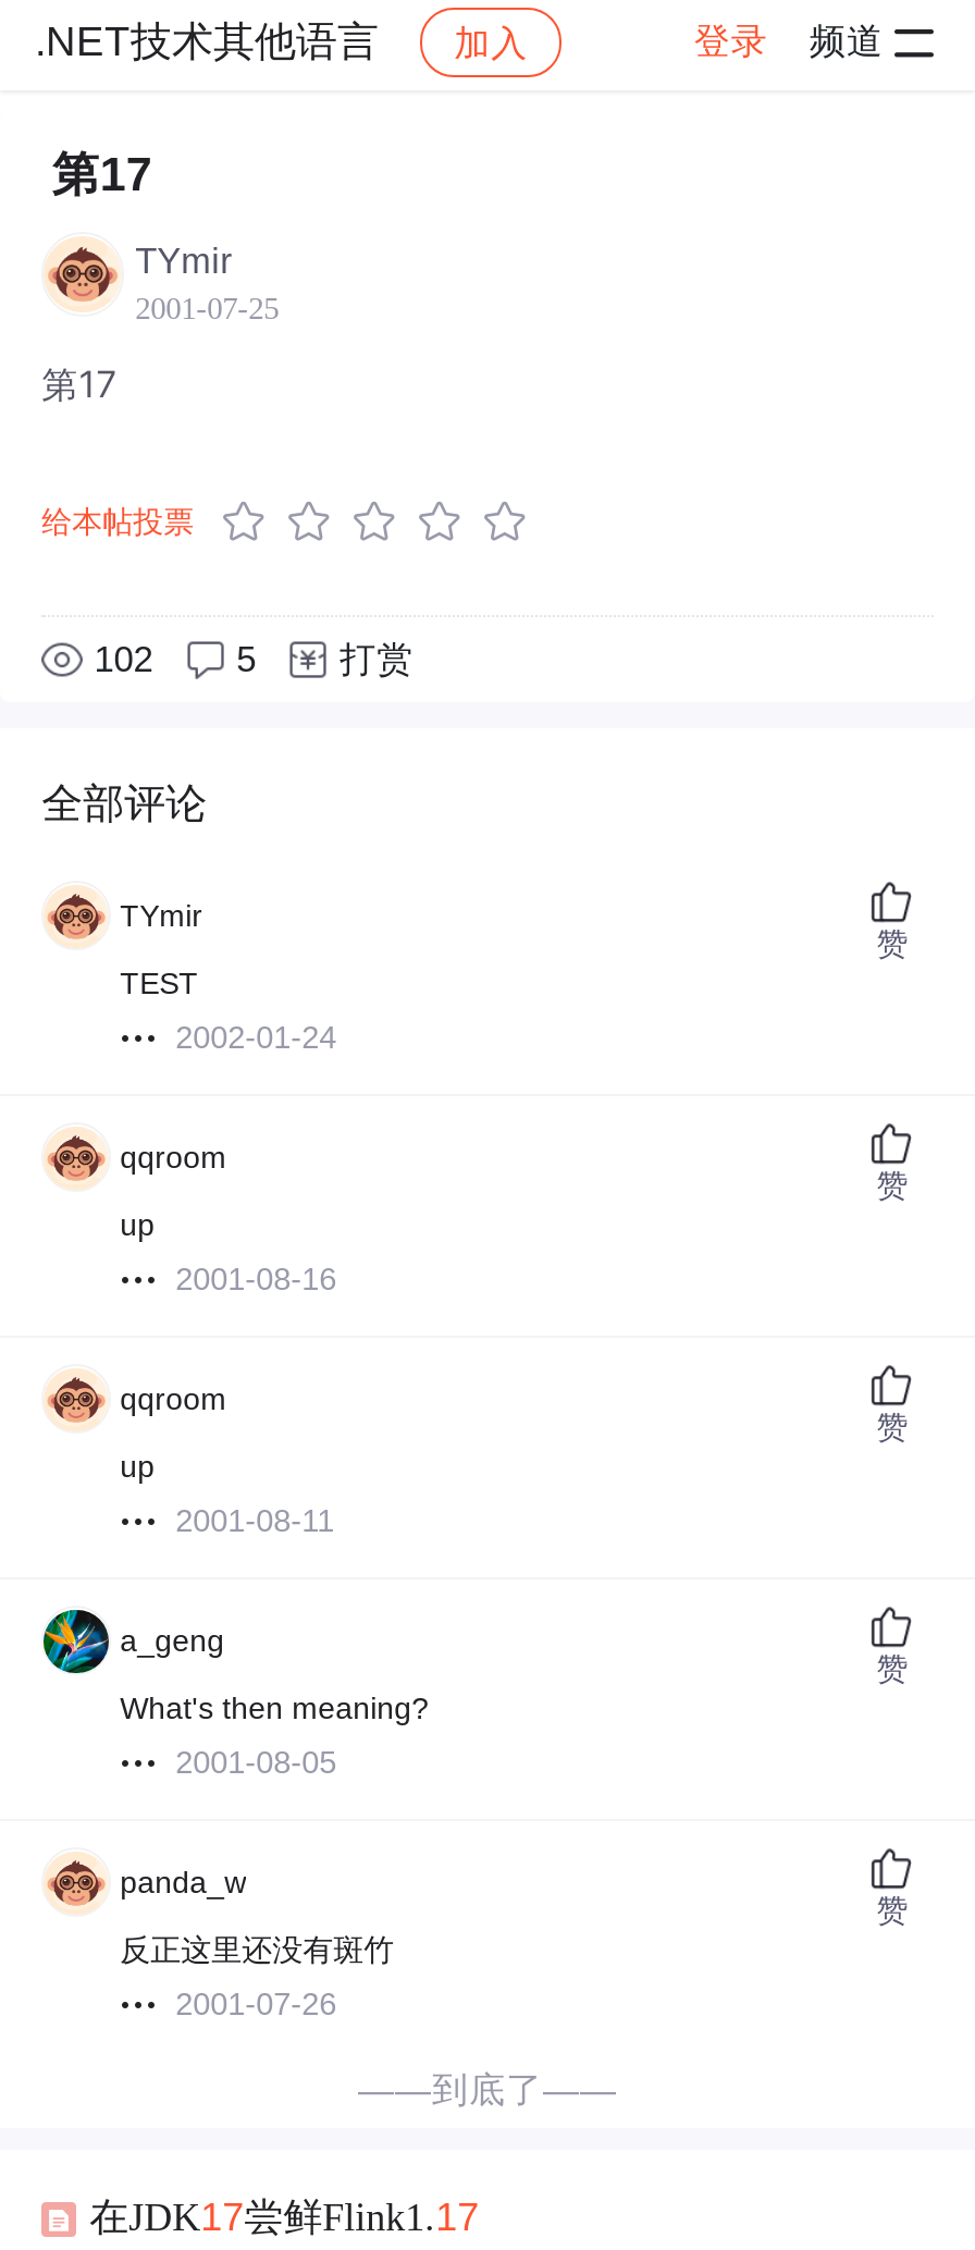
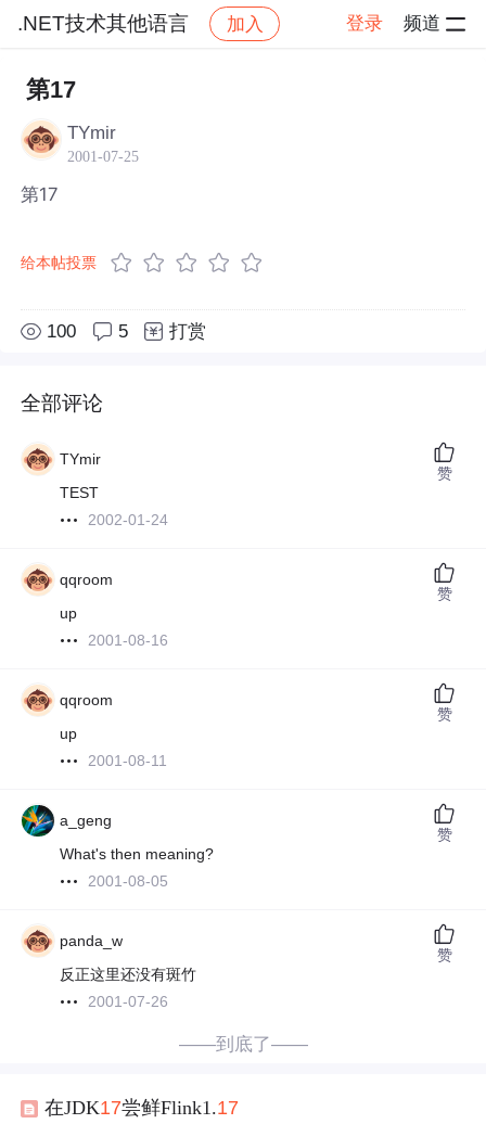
[94,640,153,681] 102 -> [47,321,76,342] 100

